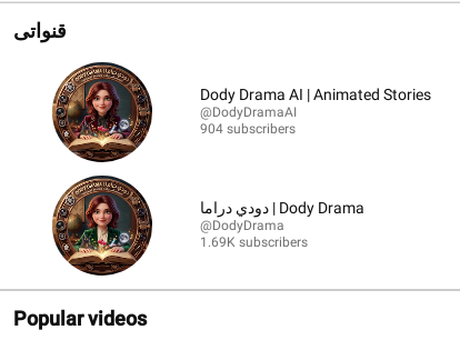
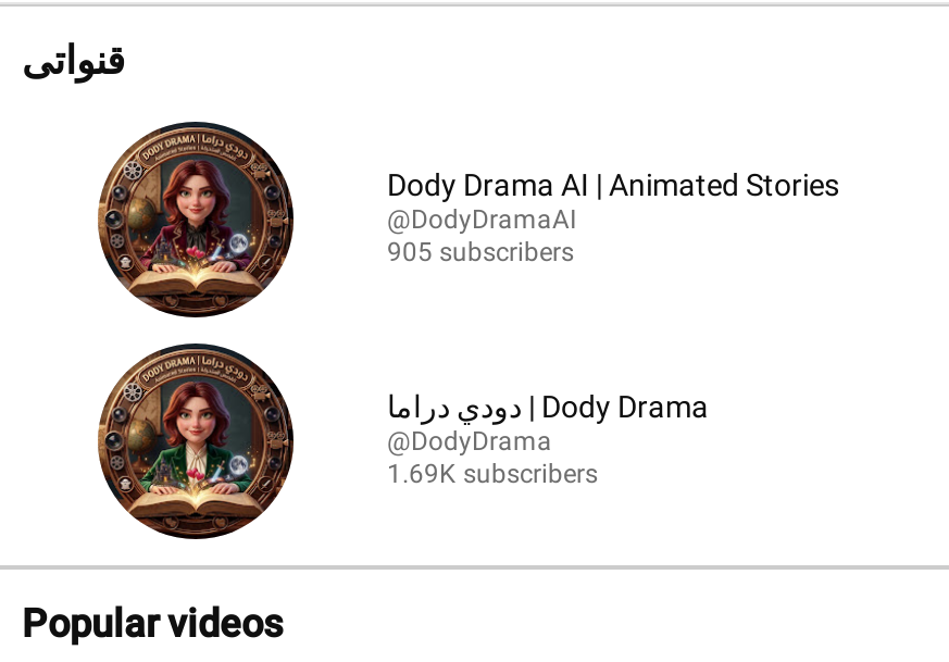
[200,121,296,137] 904 subscribers -> [387,237,574,267] 905 subscribers

